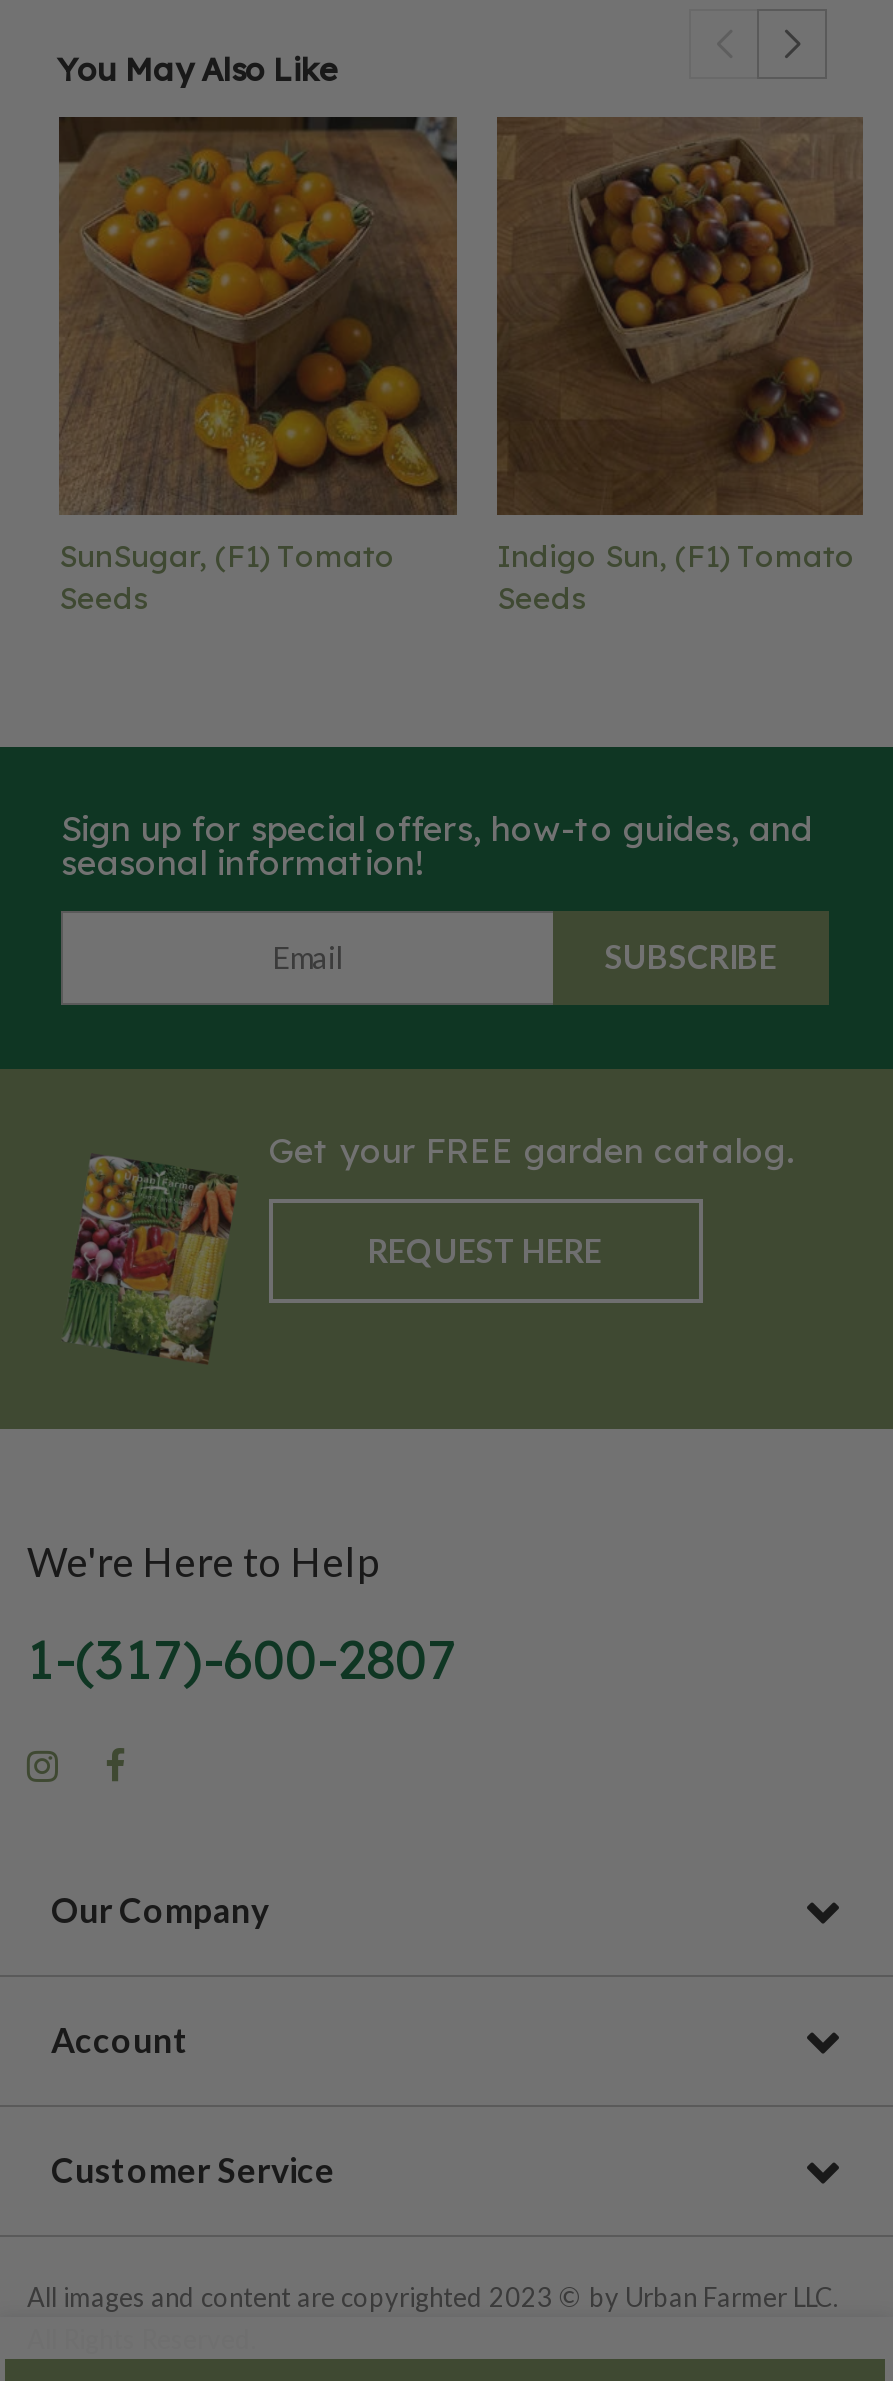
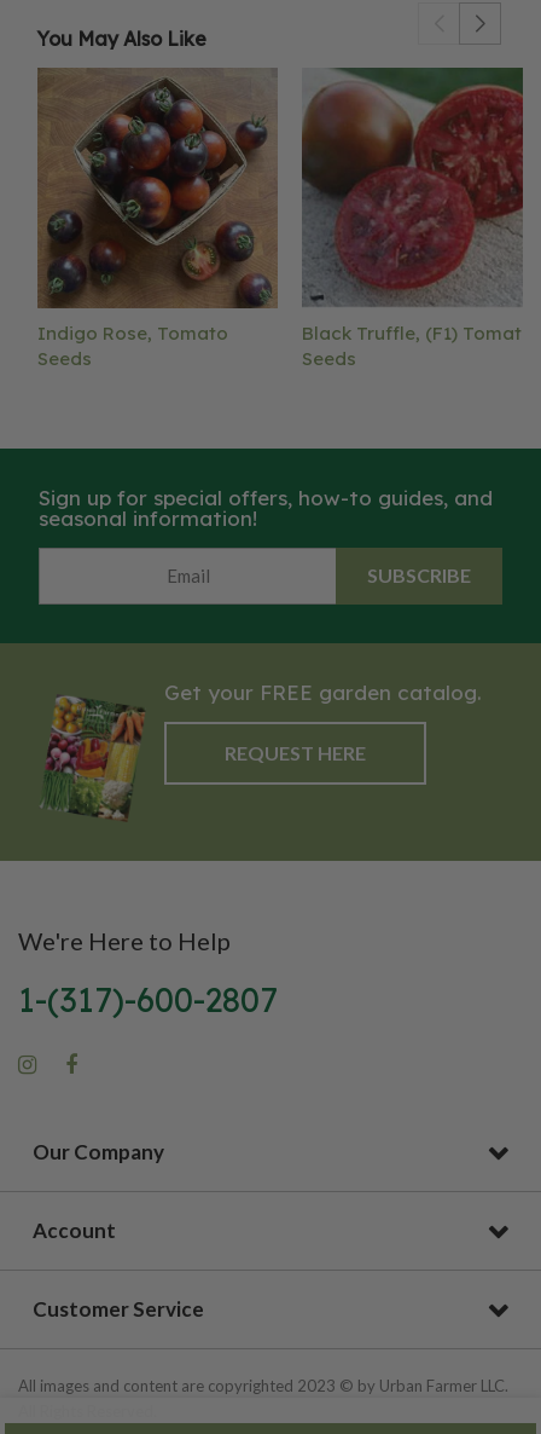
[59,115,459,574] [image] | SunSugar, (F1) Tomato -> [36,67,278,344] [image] | Indigo Rose, Tomato
[495,115,865,574] [image] | Indigo Sun, (F1) Tomato -> [301,67,534,344] [image] | Black Truffle, (F1) Tomato

